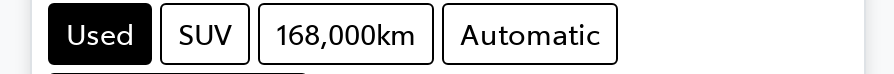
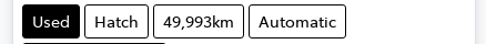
[178,13,416,53] SUV | 168,000km -> [94,10,234,32] Hatch | 49,993km

